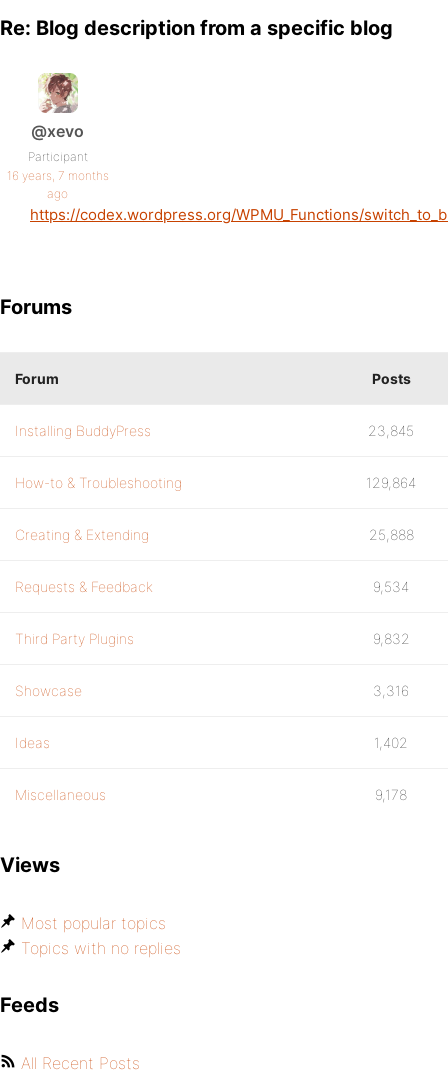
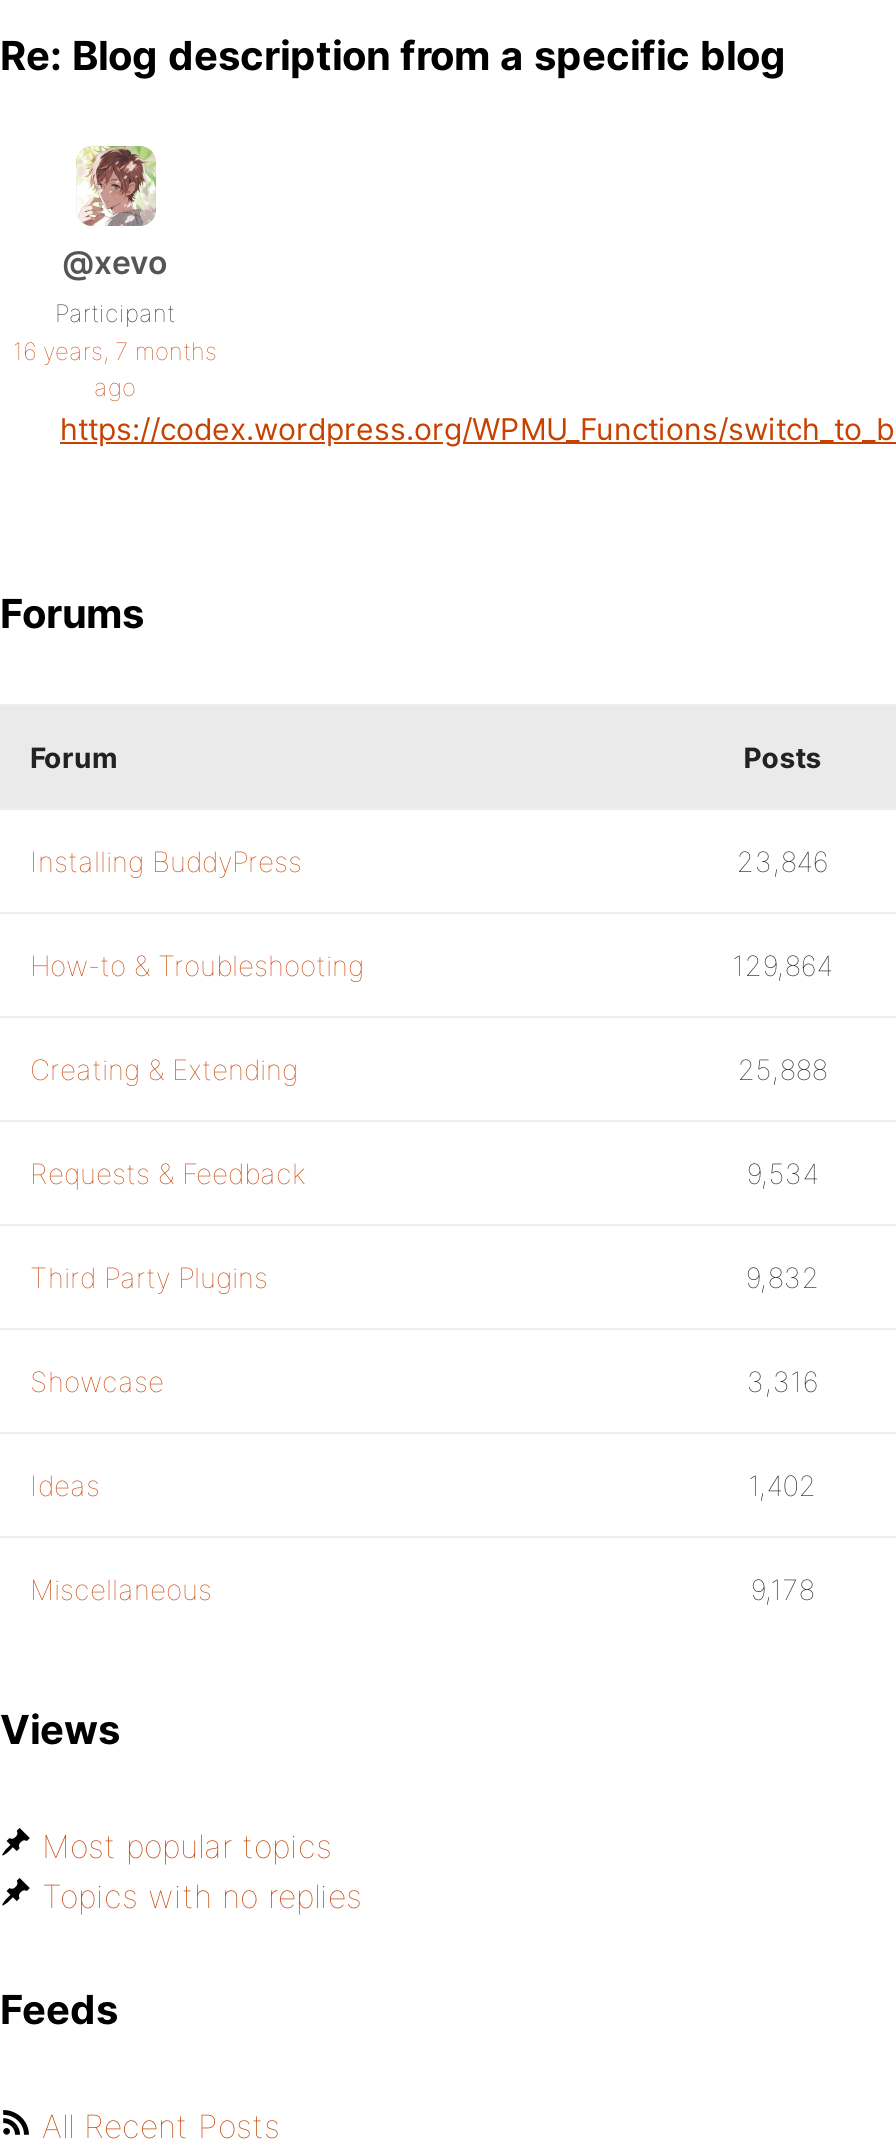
[368,422,414,439] 23,845 -> [736,844,828,878] 23,846

